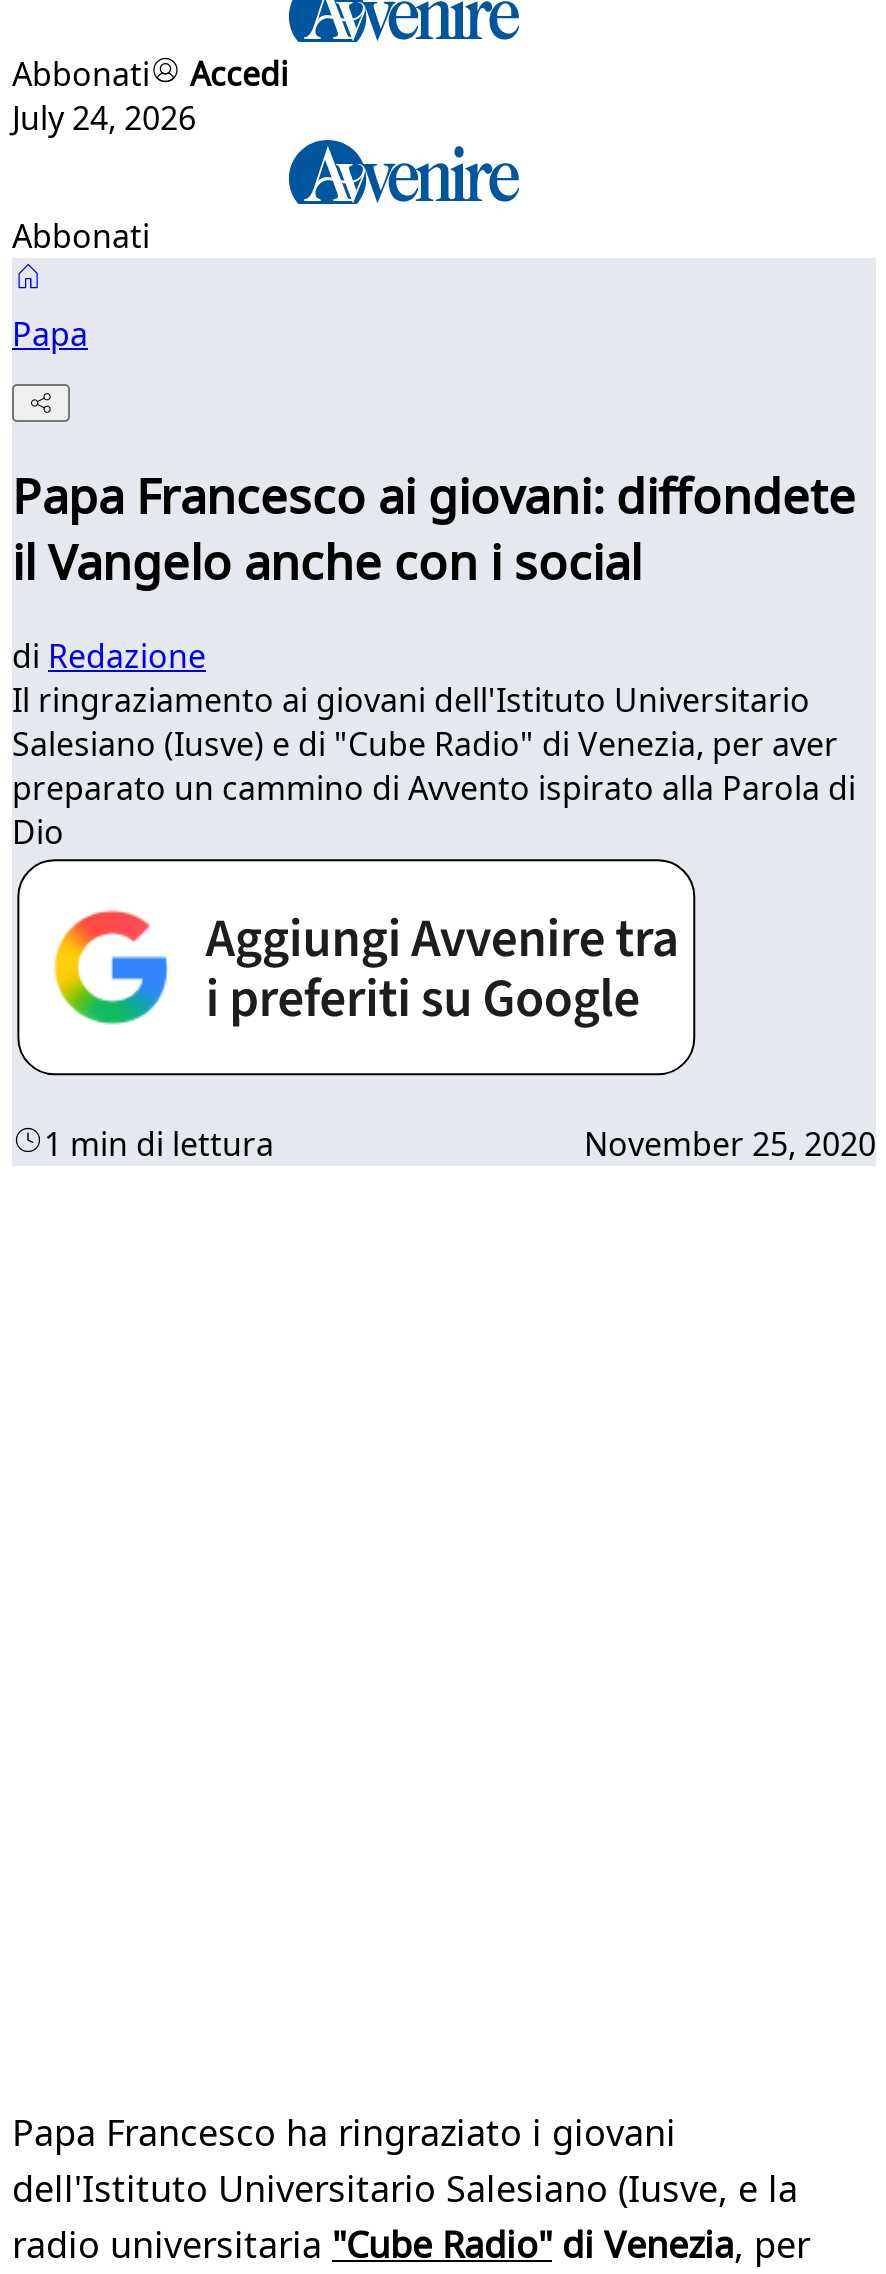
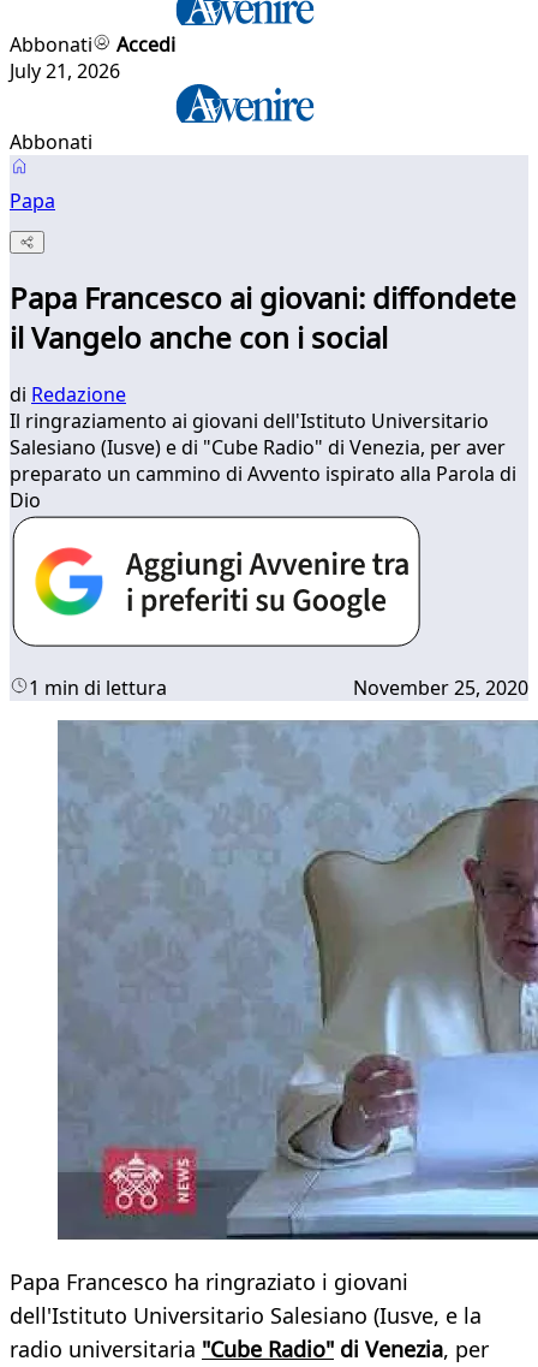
[12,96,196,140] July 24, 2026 -> [10,58,120,84] July 21, 2026
none -> [56,719,534,1241] [image]

